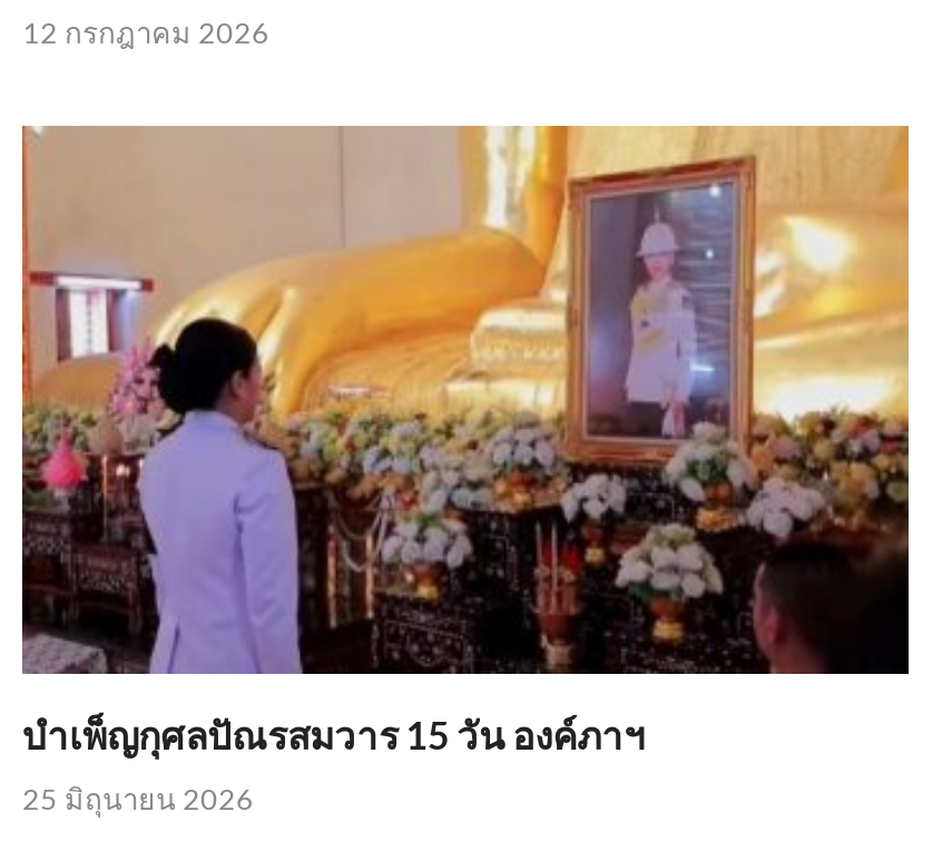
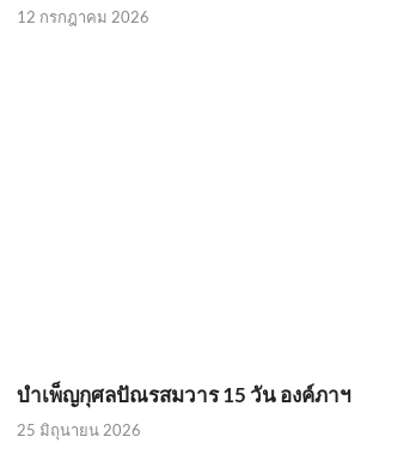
[20,123,911,677] [image] -> none

